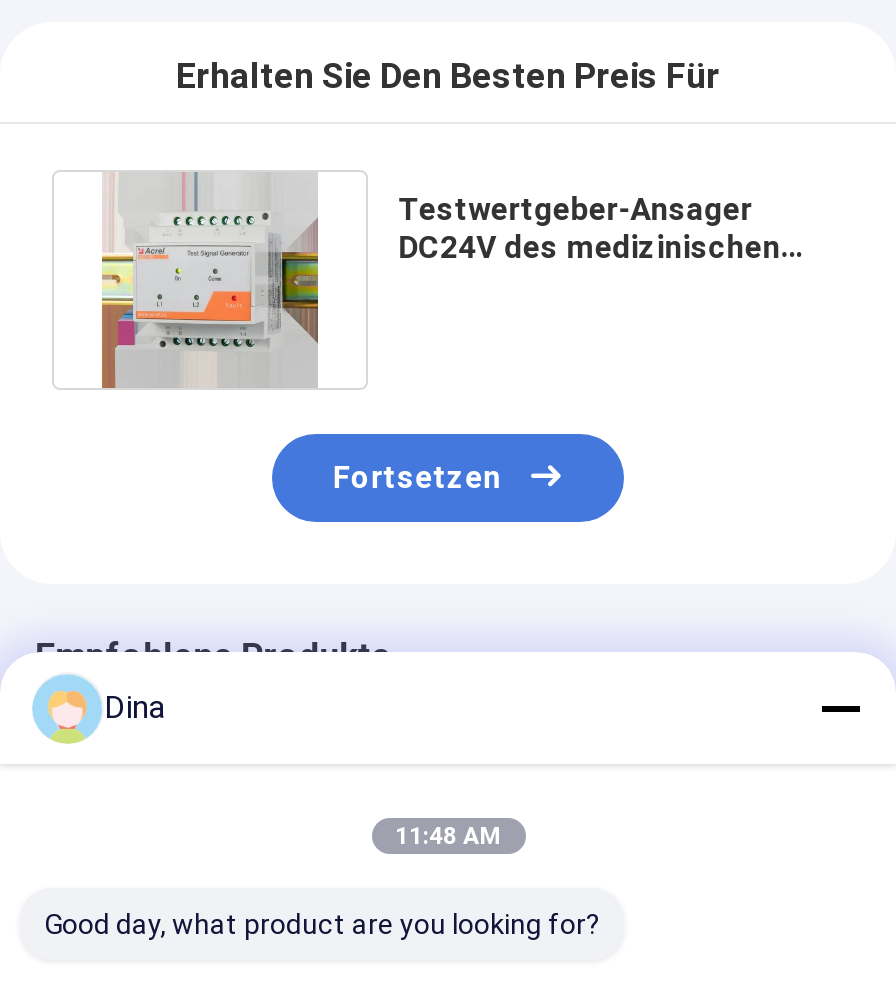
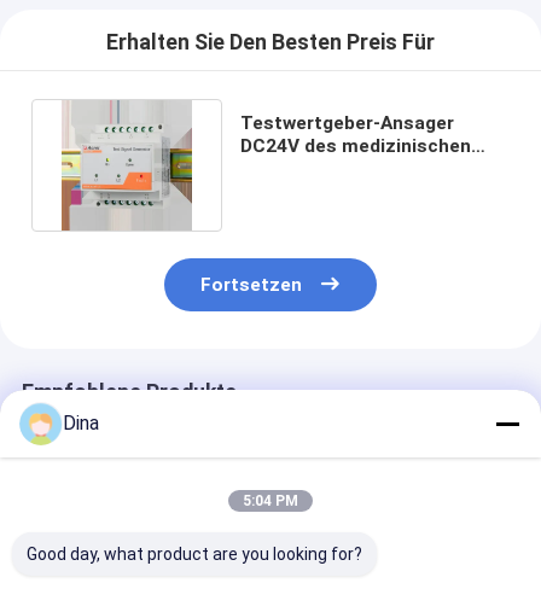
[395,822,501,850] 11:48 AM -> [243,492,298,509] 5:04 PM

